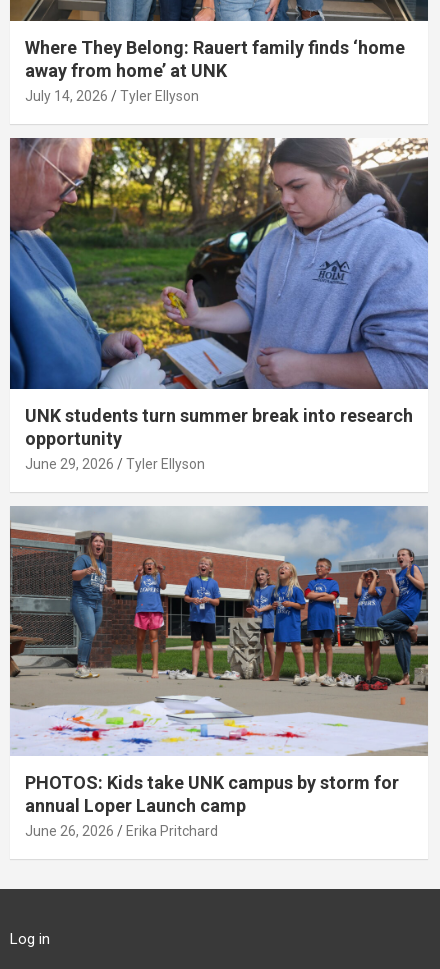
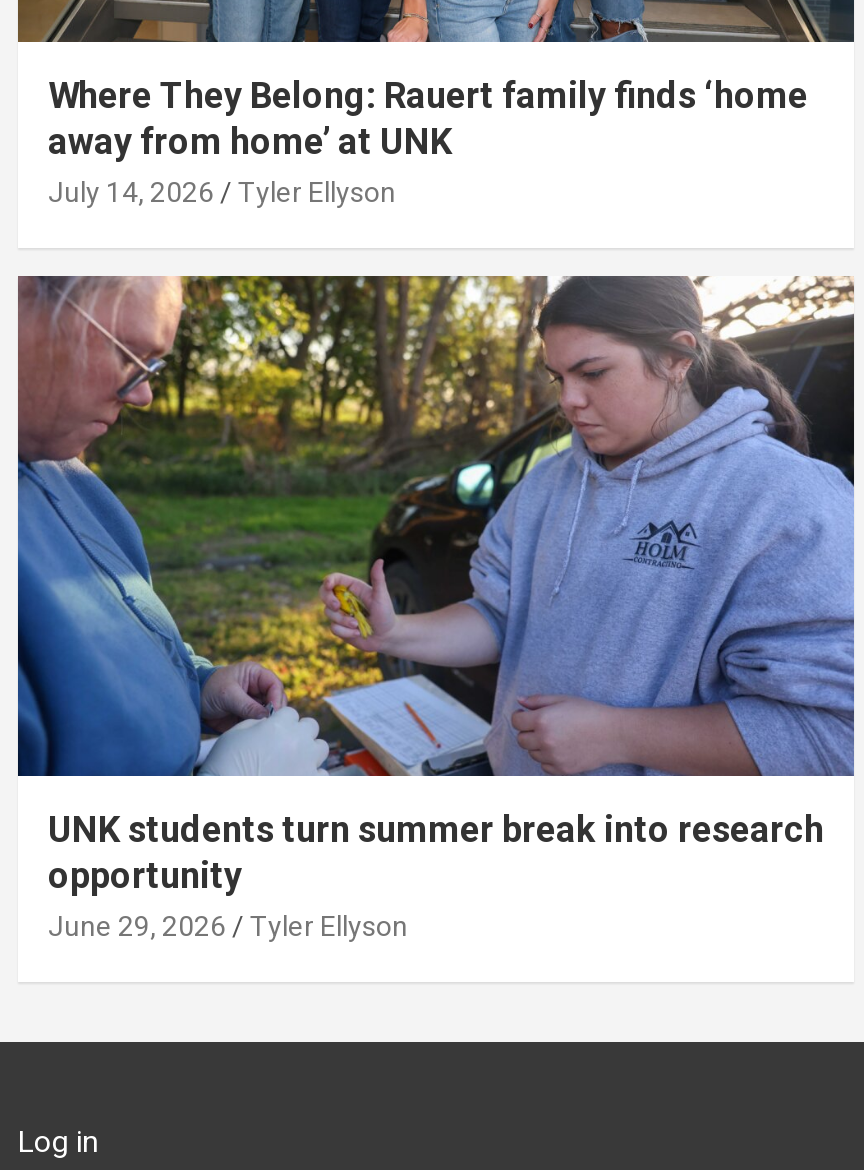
[9,505,429,839] [image] | PHOTOS: Kids take UNK campus by storm for | annual Loper Launch camp | June 26, 2026 | Erika Pritchard -> none

